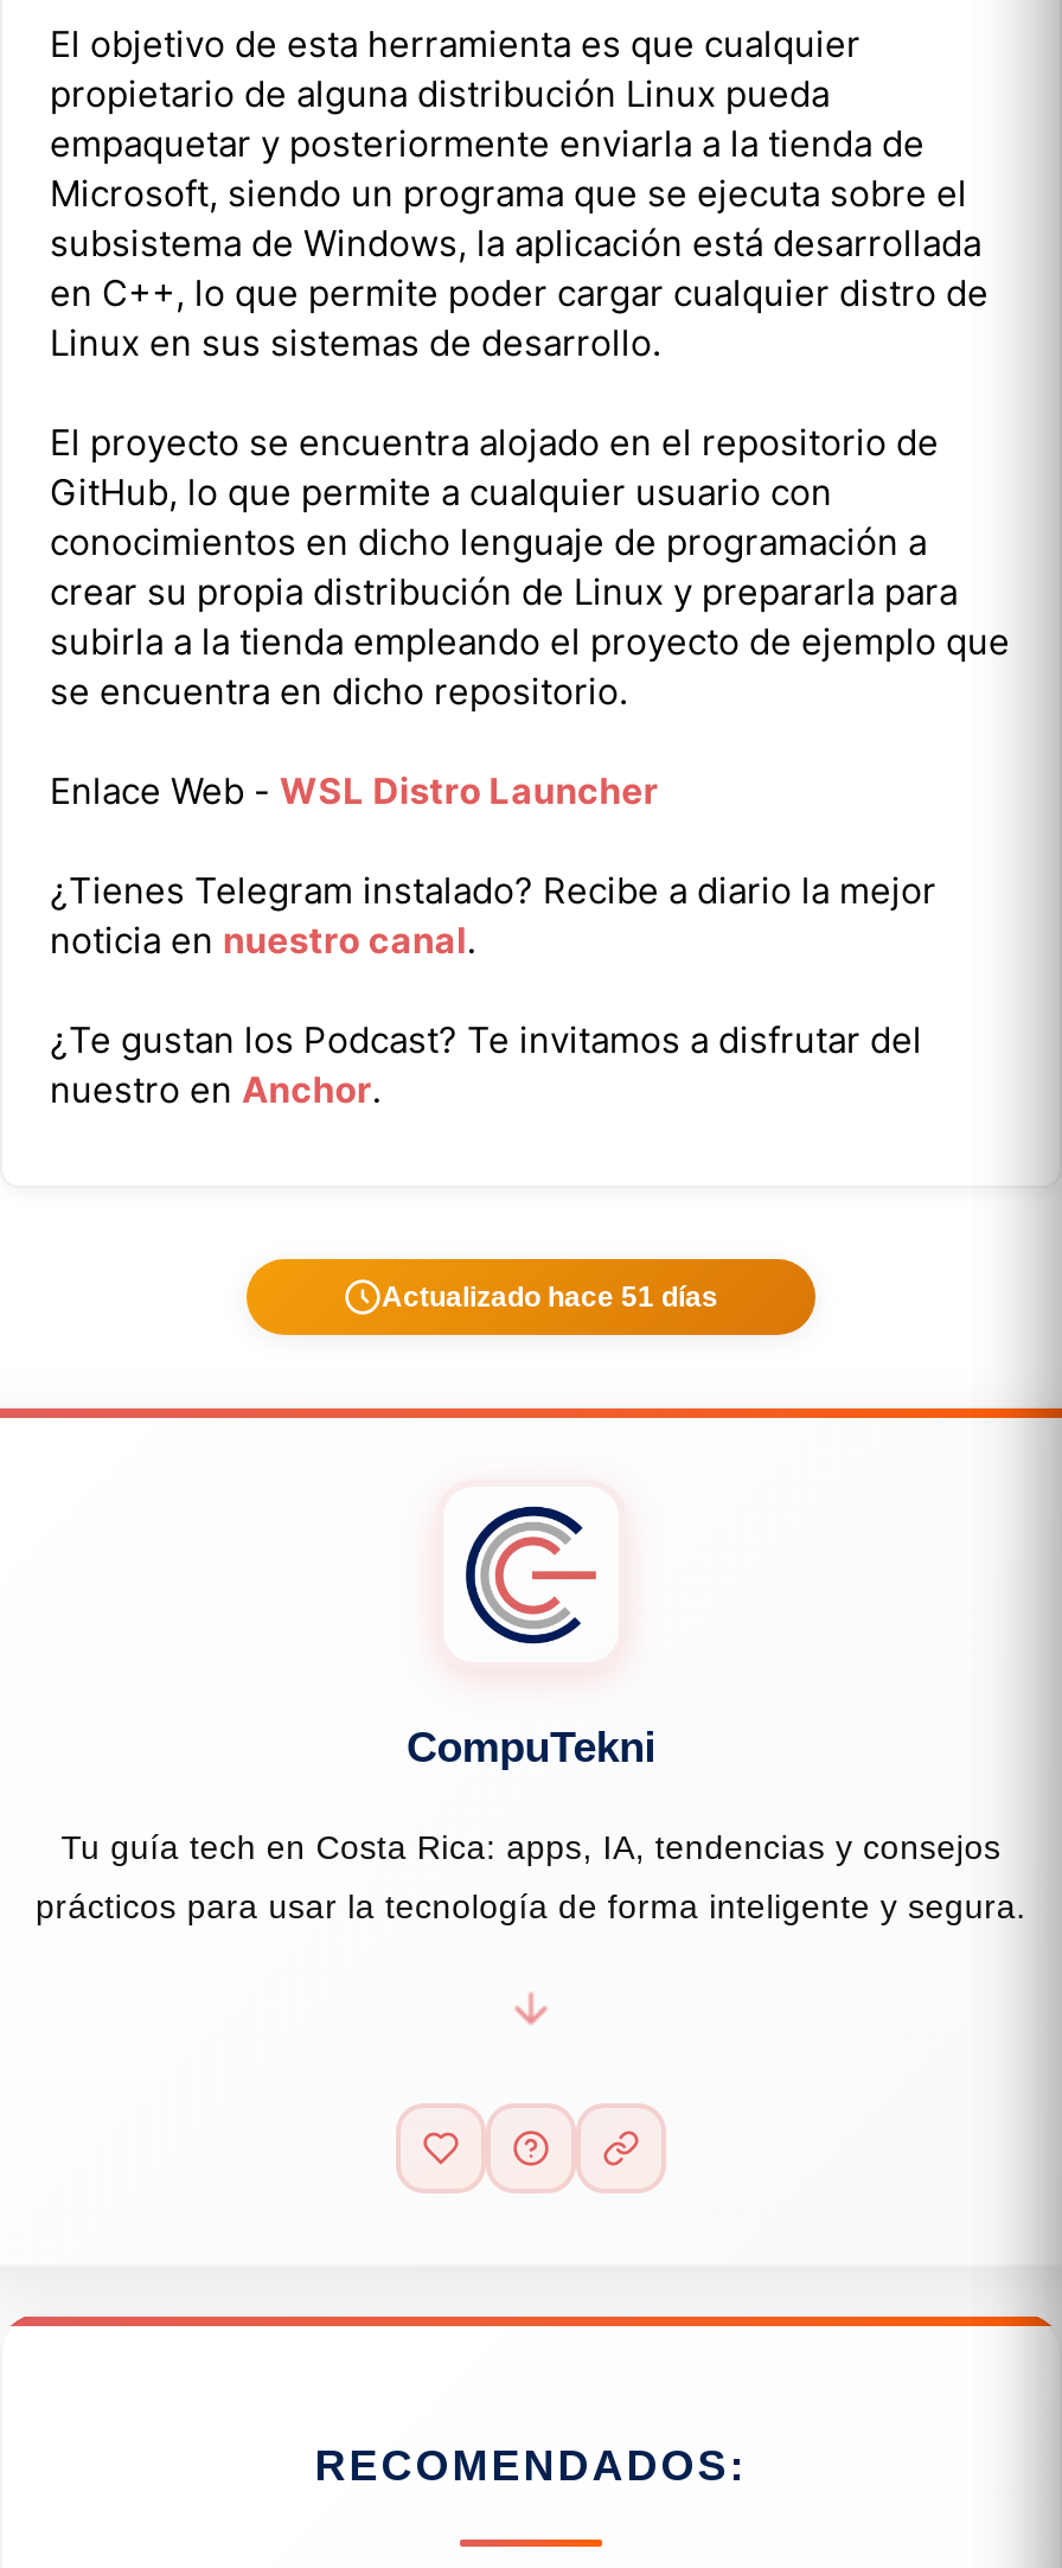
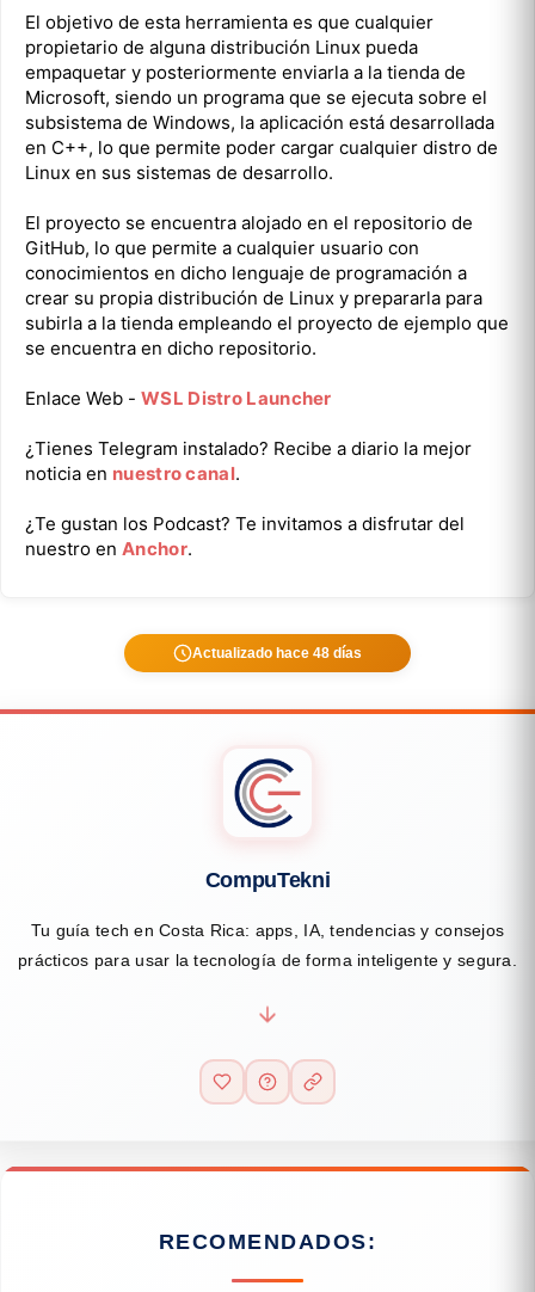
[382,1281,718,1314] Actualizado hace 51 días -> [192,645,362,662] Actualizado hace 48 días

